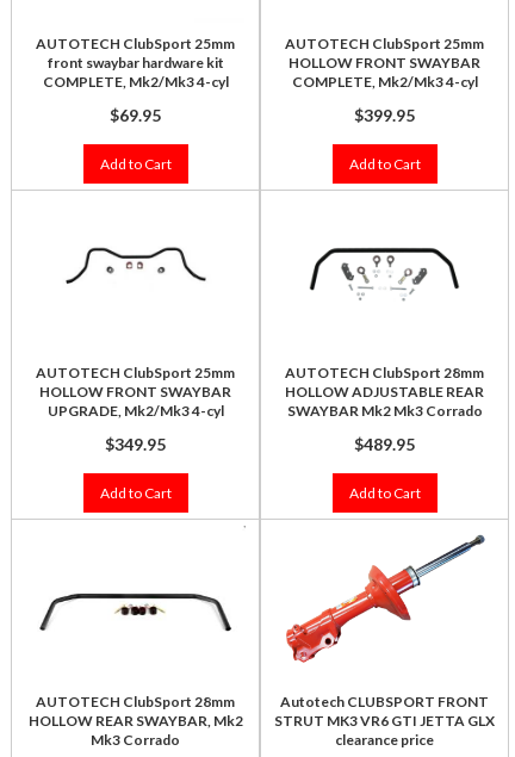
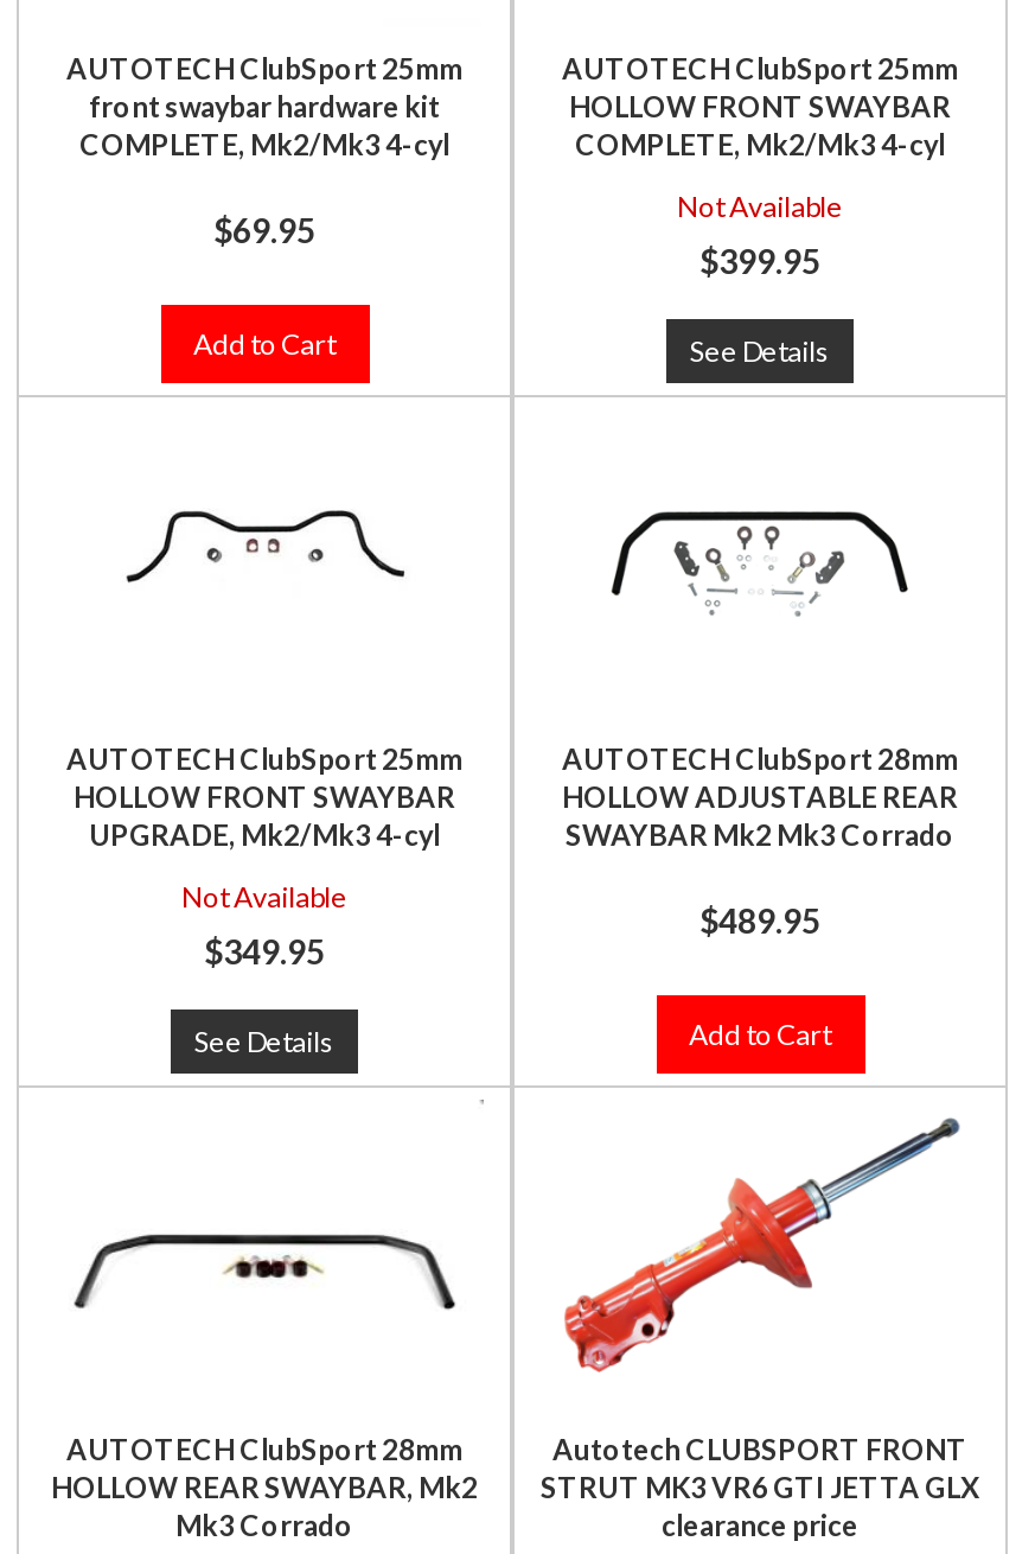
none -> [677,189,843,224] Not Available
[349,155,420,173] Add to Cart -> [690,333,830,369] See Details
none -> [181,879,347,915] Not Available
[100,484,171,502] Add to Cart -> [194,1024,334,1059] See Details

